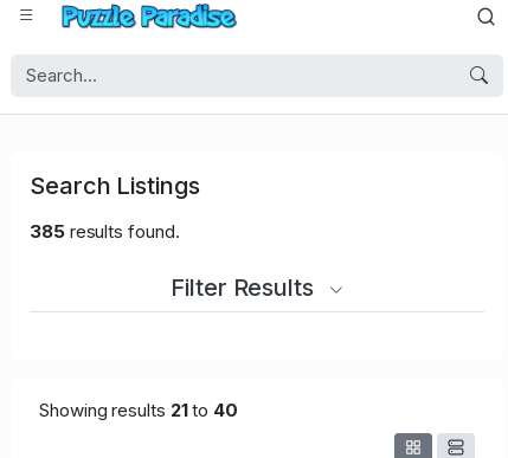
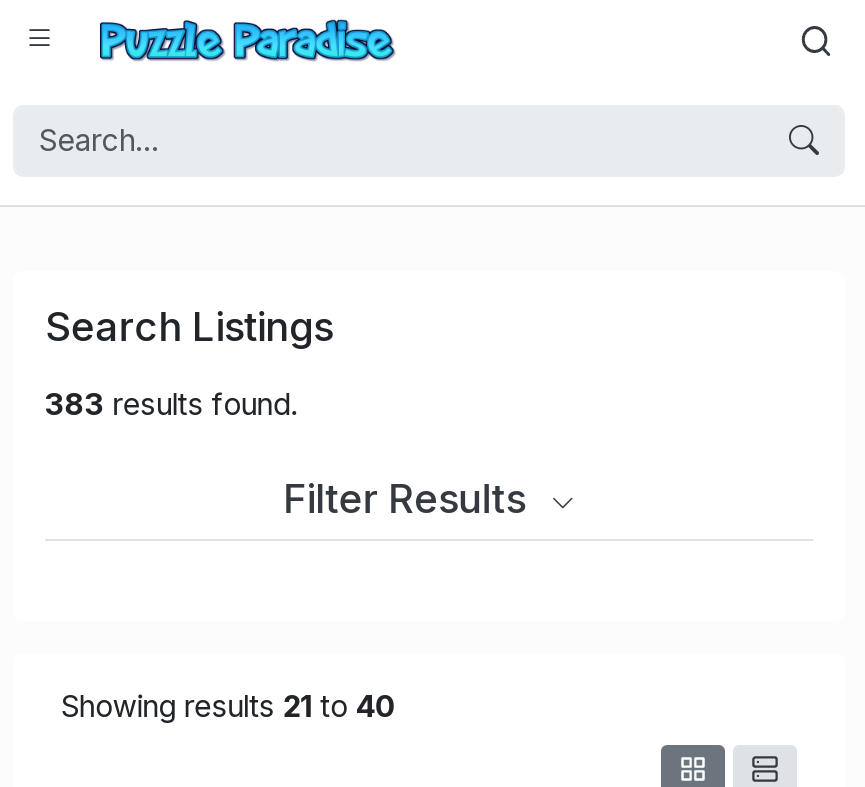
[30,220,180,242] 385 results found. -> [45,384,298,422] 383 results found.

